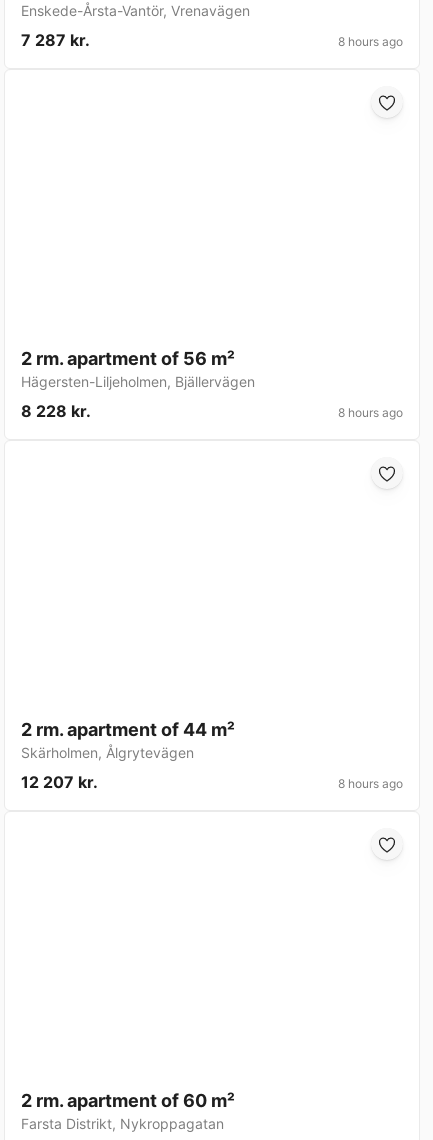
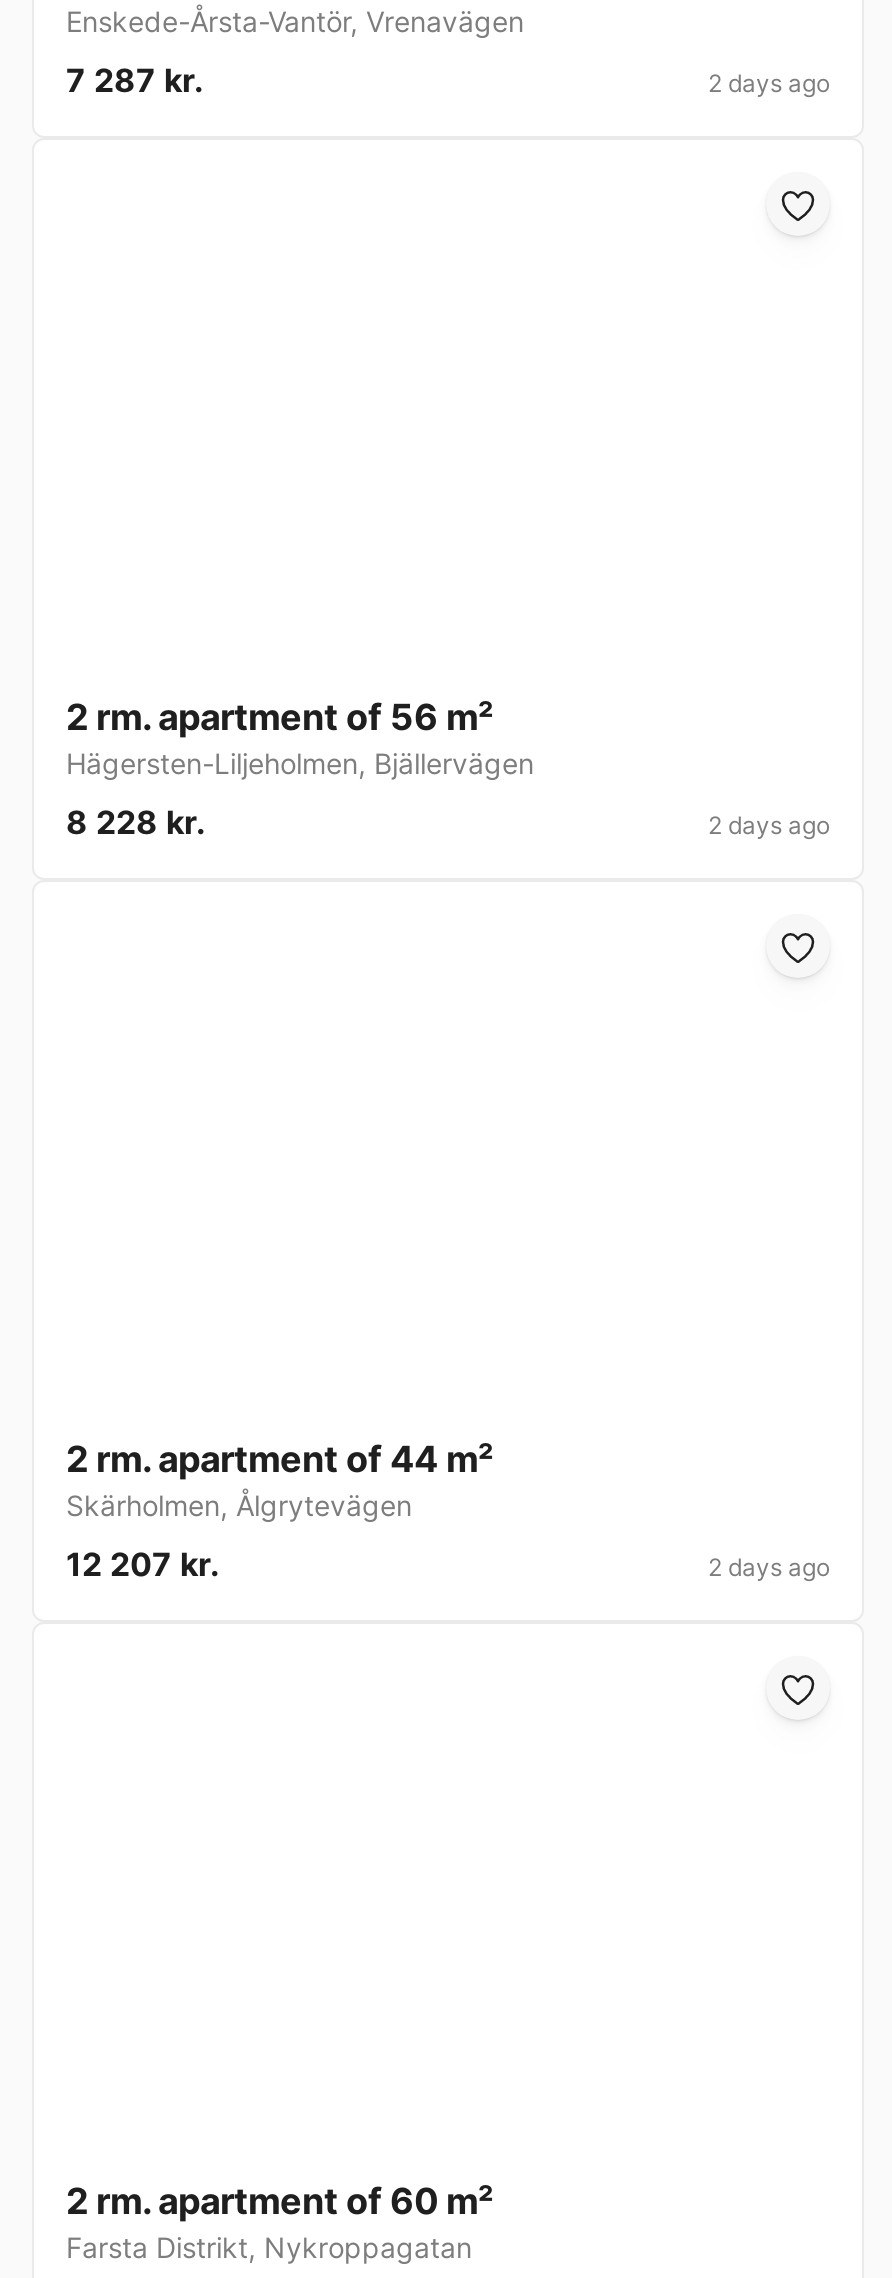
[338,34,403,49] 8 hours ago -> [708,69,830,99] 2 days ago
[338,405,403,420] 8 hours ago -> [708,811,830,841] 2 days ago
[338,776,403,791] 8 hours ago -> [708,1553,830,1583] 2 days ago

